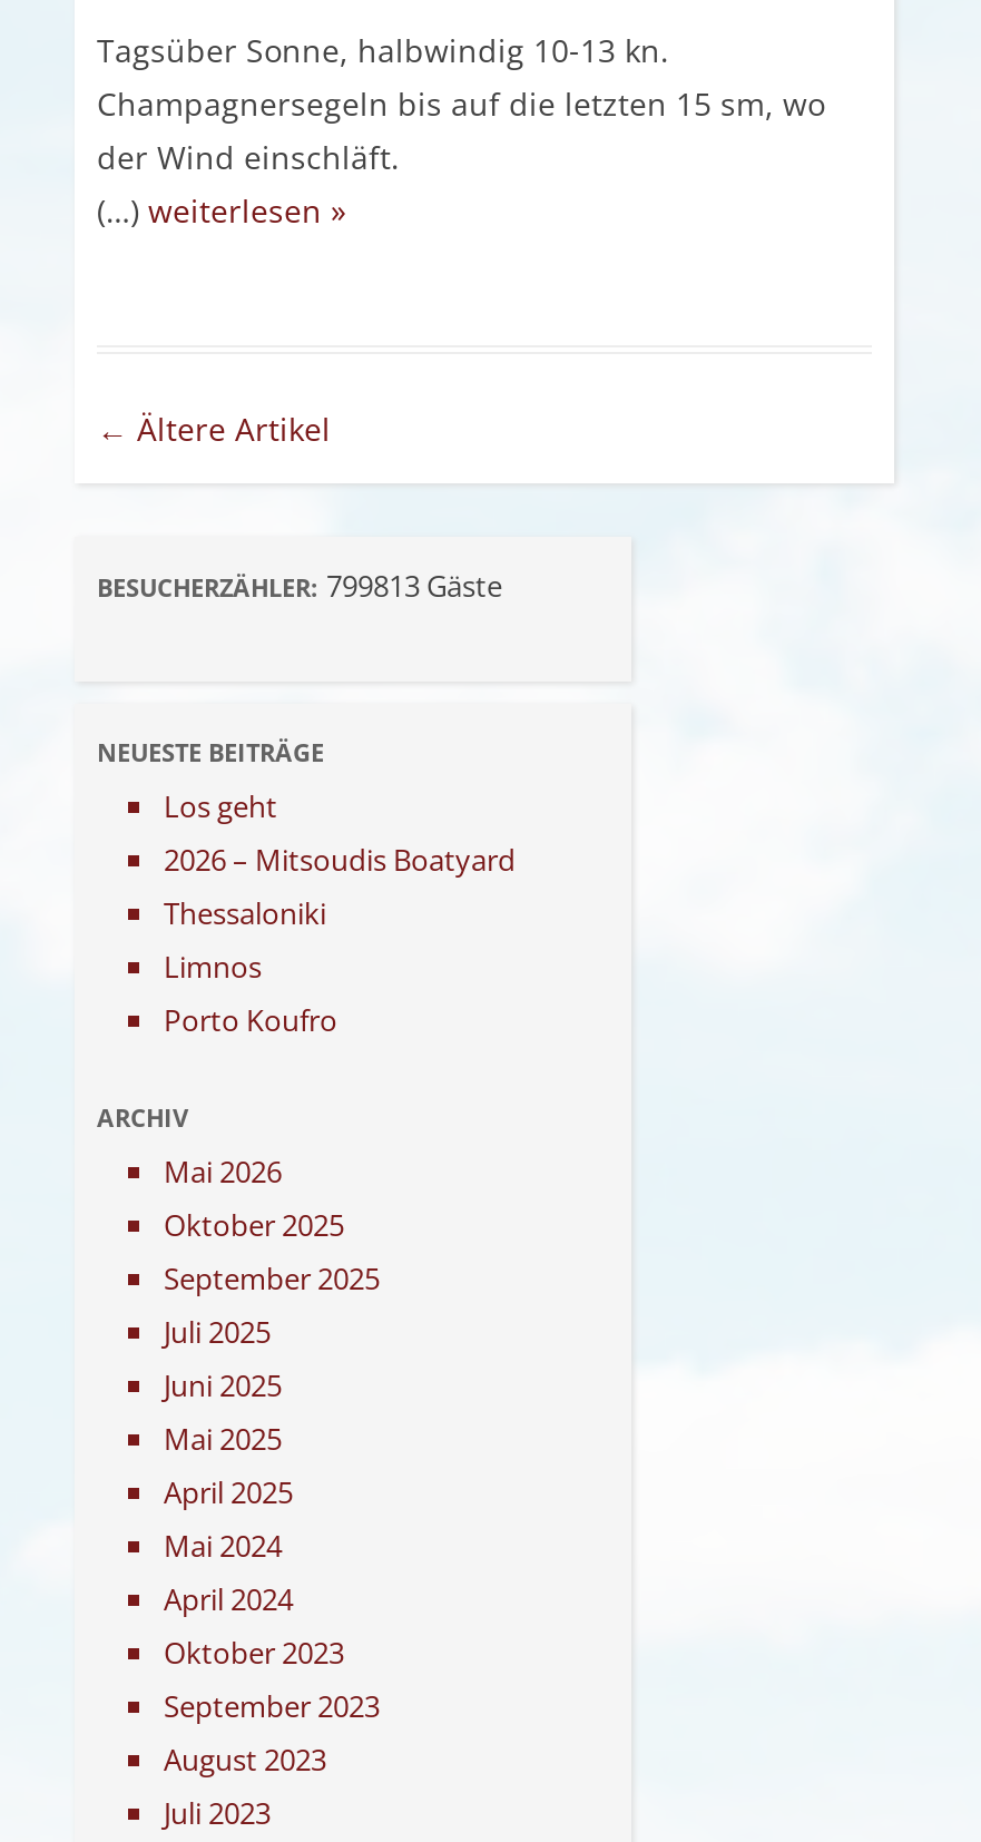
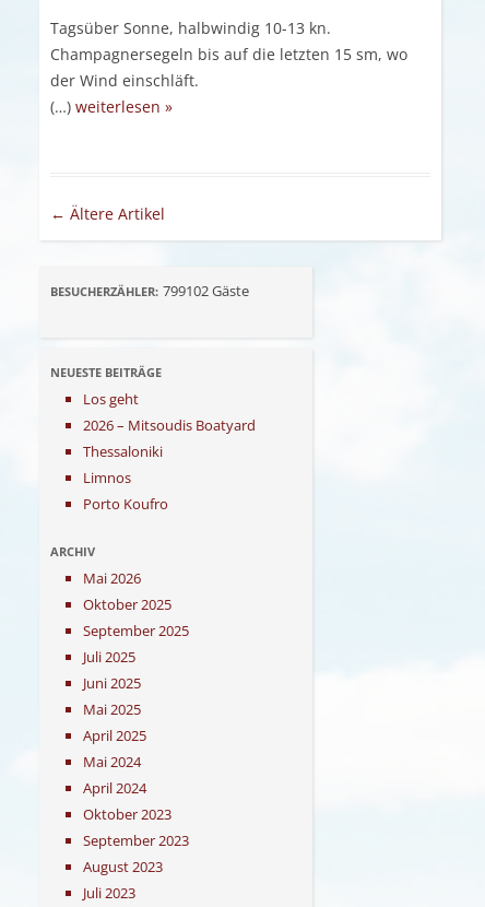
[97,565,502,605] BESUCHERZÄHLER: 799813 Gäste -> [50,281,249,300] BESUCHERZÄHLER: 799102 Gäste

